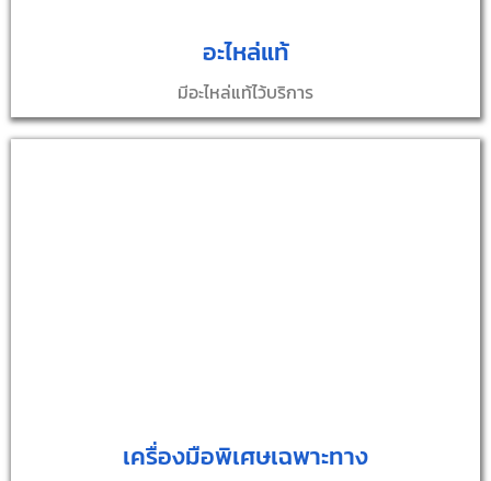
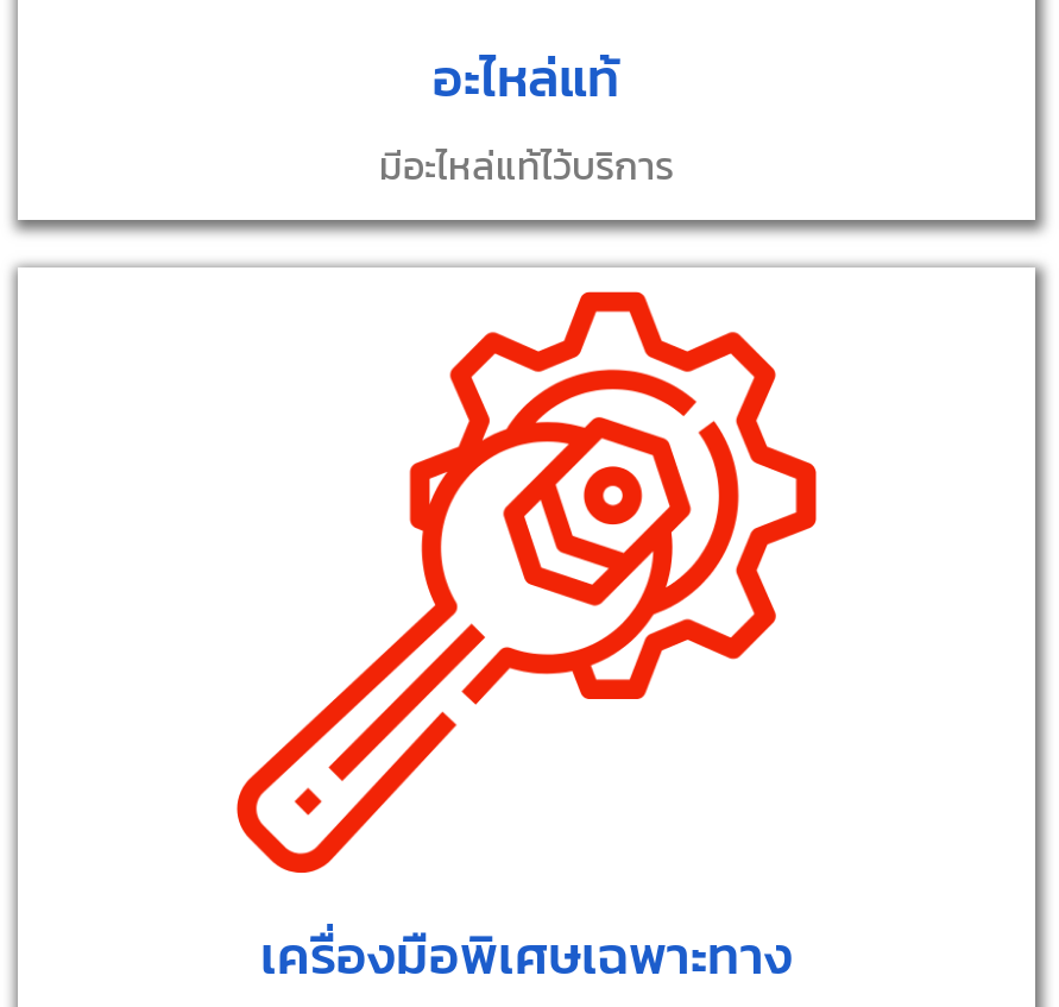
none -> [234,289,819,876] [image]

